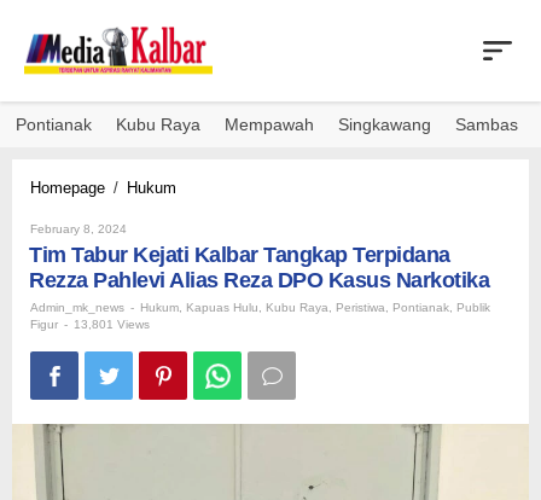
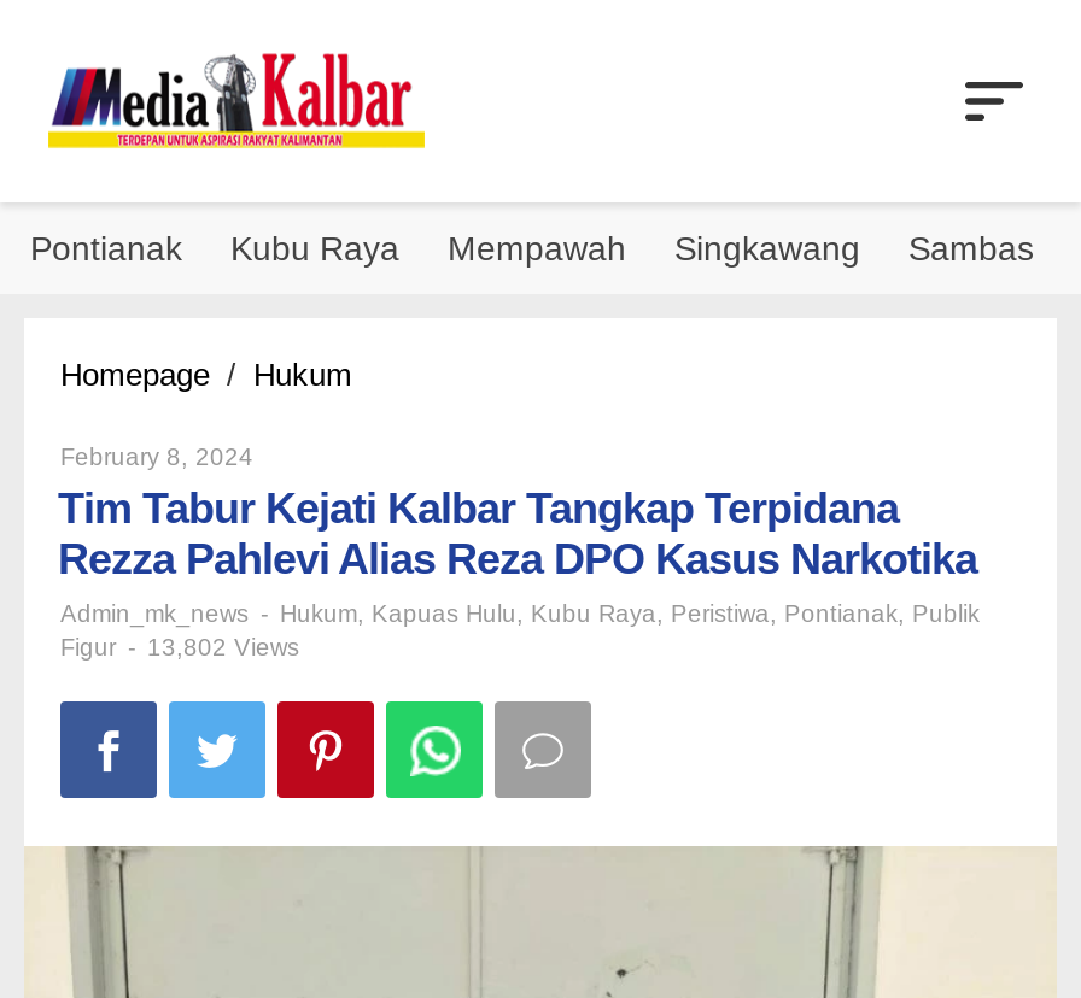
[30,318,150,331] Figur - 13,801 Views -> [60,634,299,661] Figur - 13,802 Views

